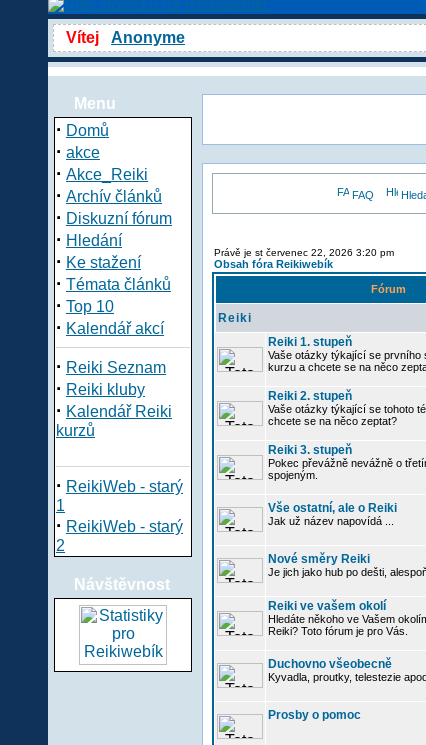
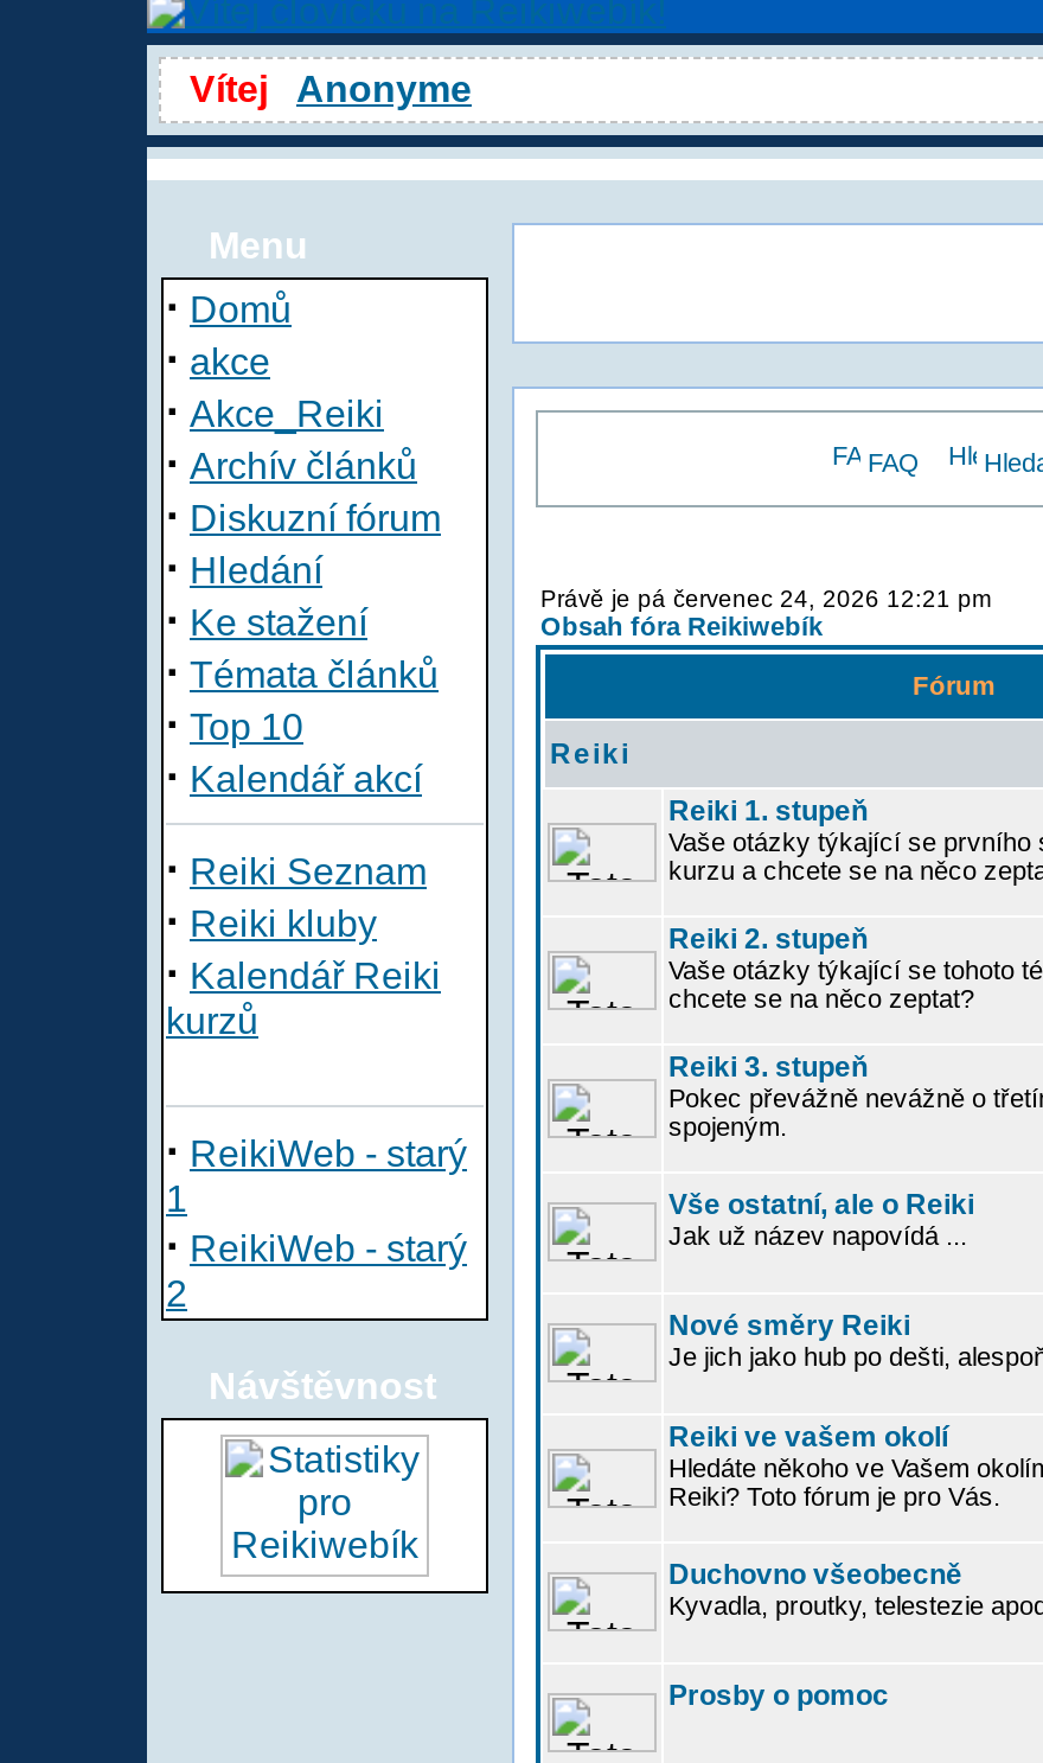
[214,247,394,258] Právě je st červenec 22, 2026 3:20 pm -> [540,586,991,612] Právě je pá červenec 24, 2026 12:21 pm

